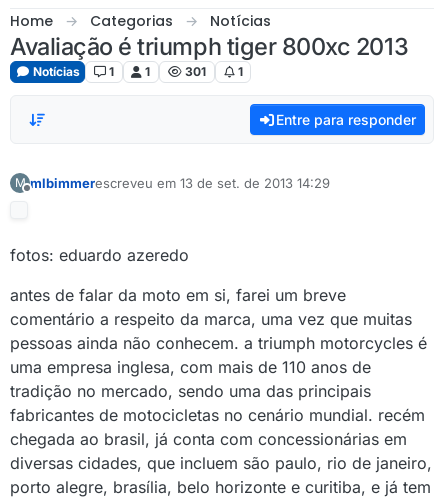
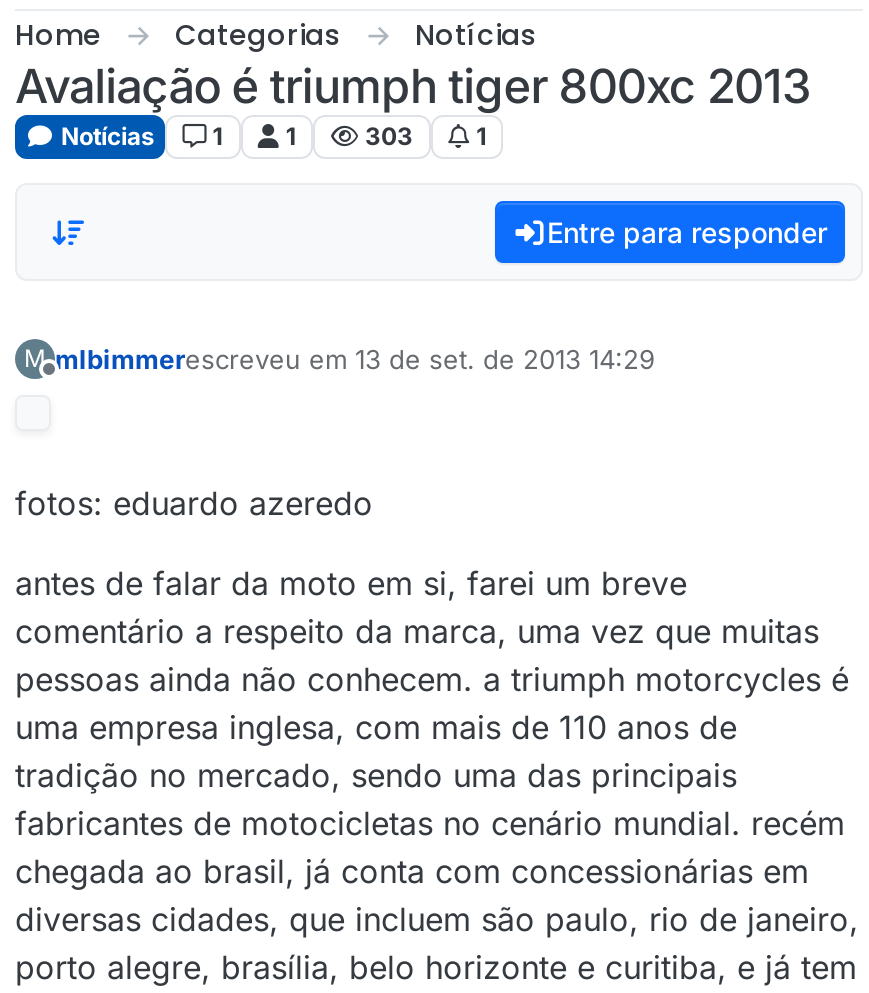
[185,64,206,79] 301 -> [365,121,413,151] 303

